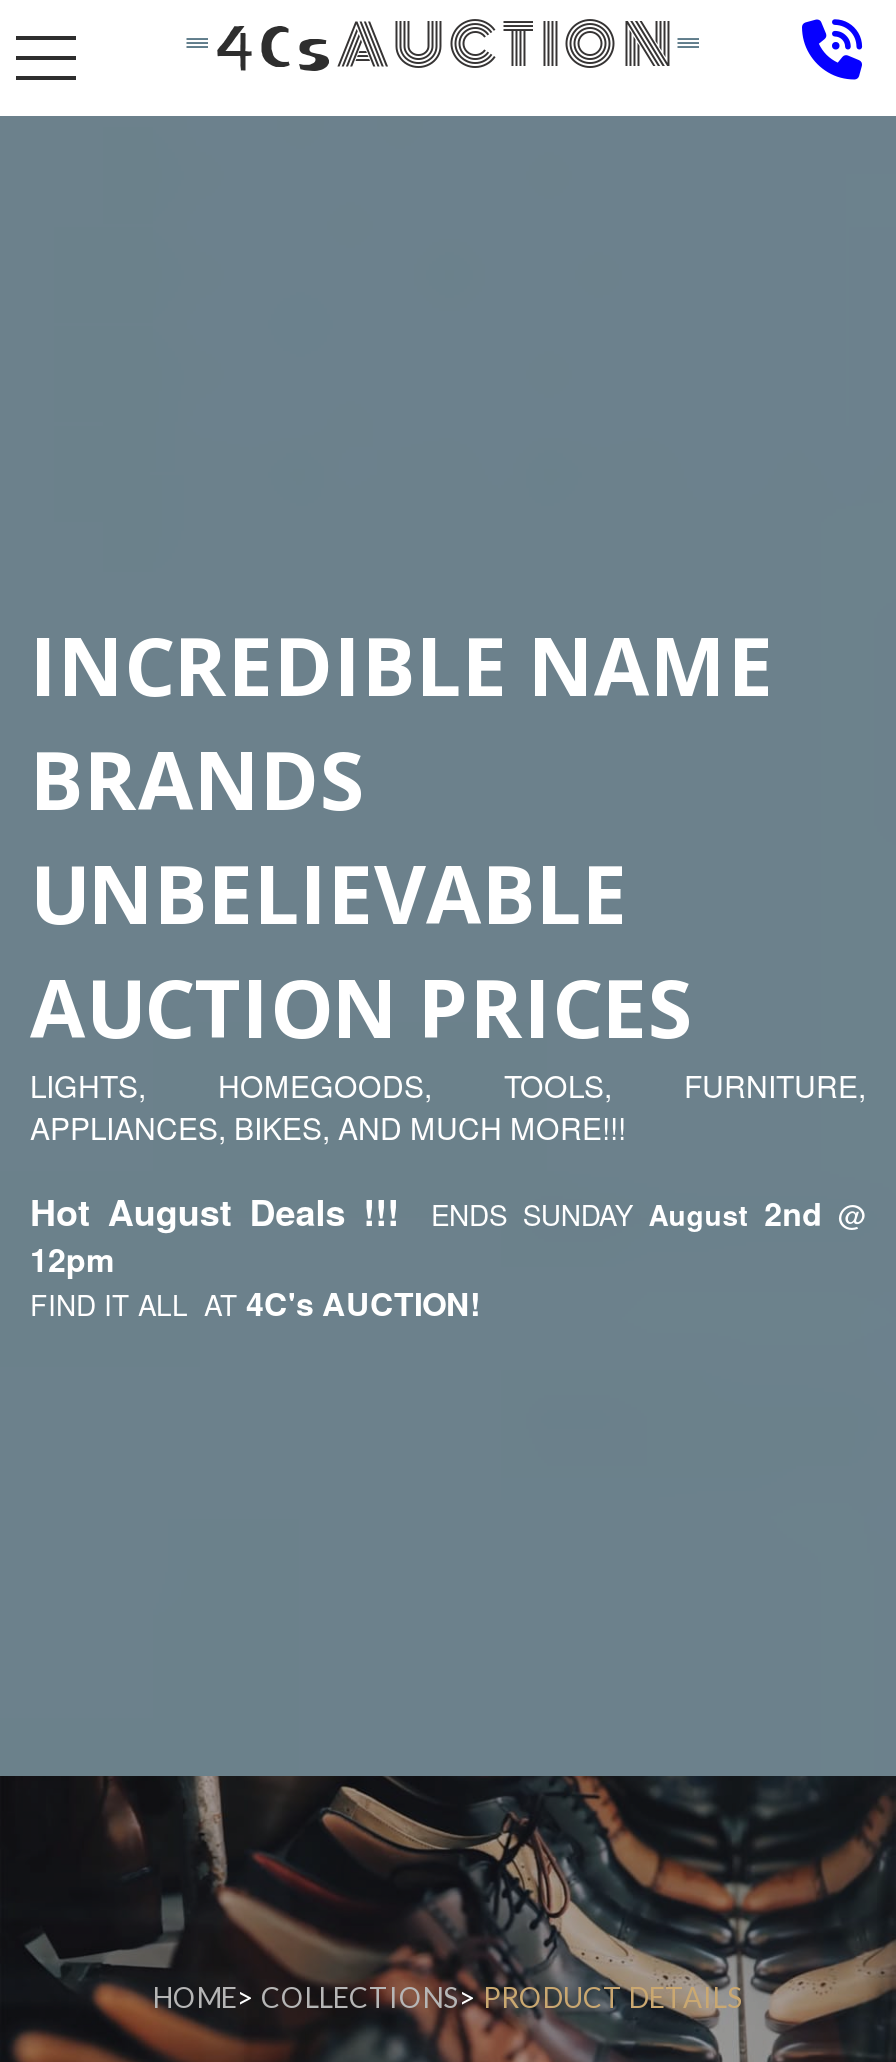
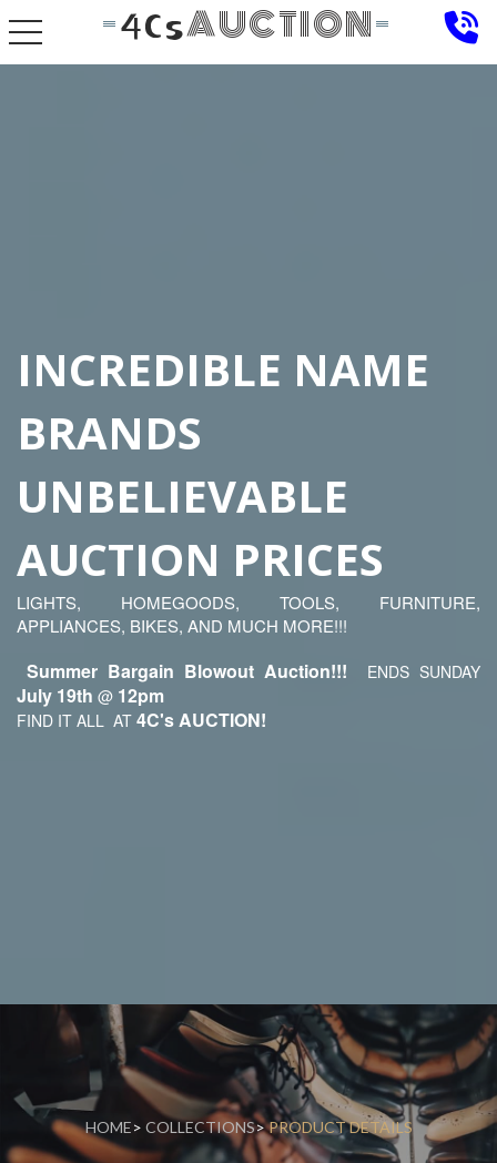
[30,1186,866,1282] Hot August Deals !!! ENDS SUNDAY August 2nd @ | 12pm -> [17,658,480,708] Summer Bargain Blowout Auction!!! ENDS SUNDAY | July 19th @ 12pm

